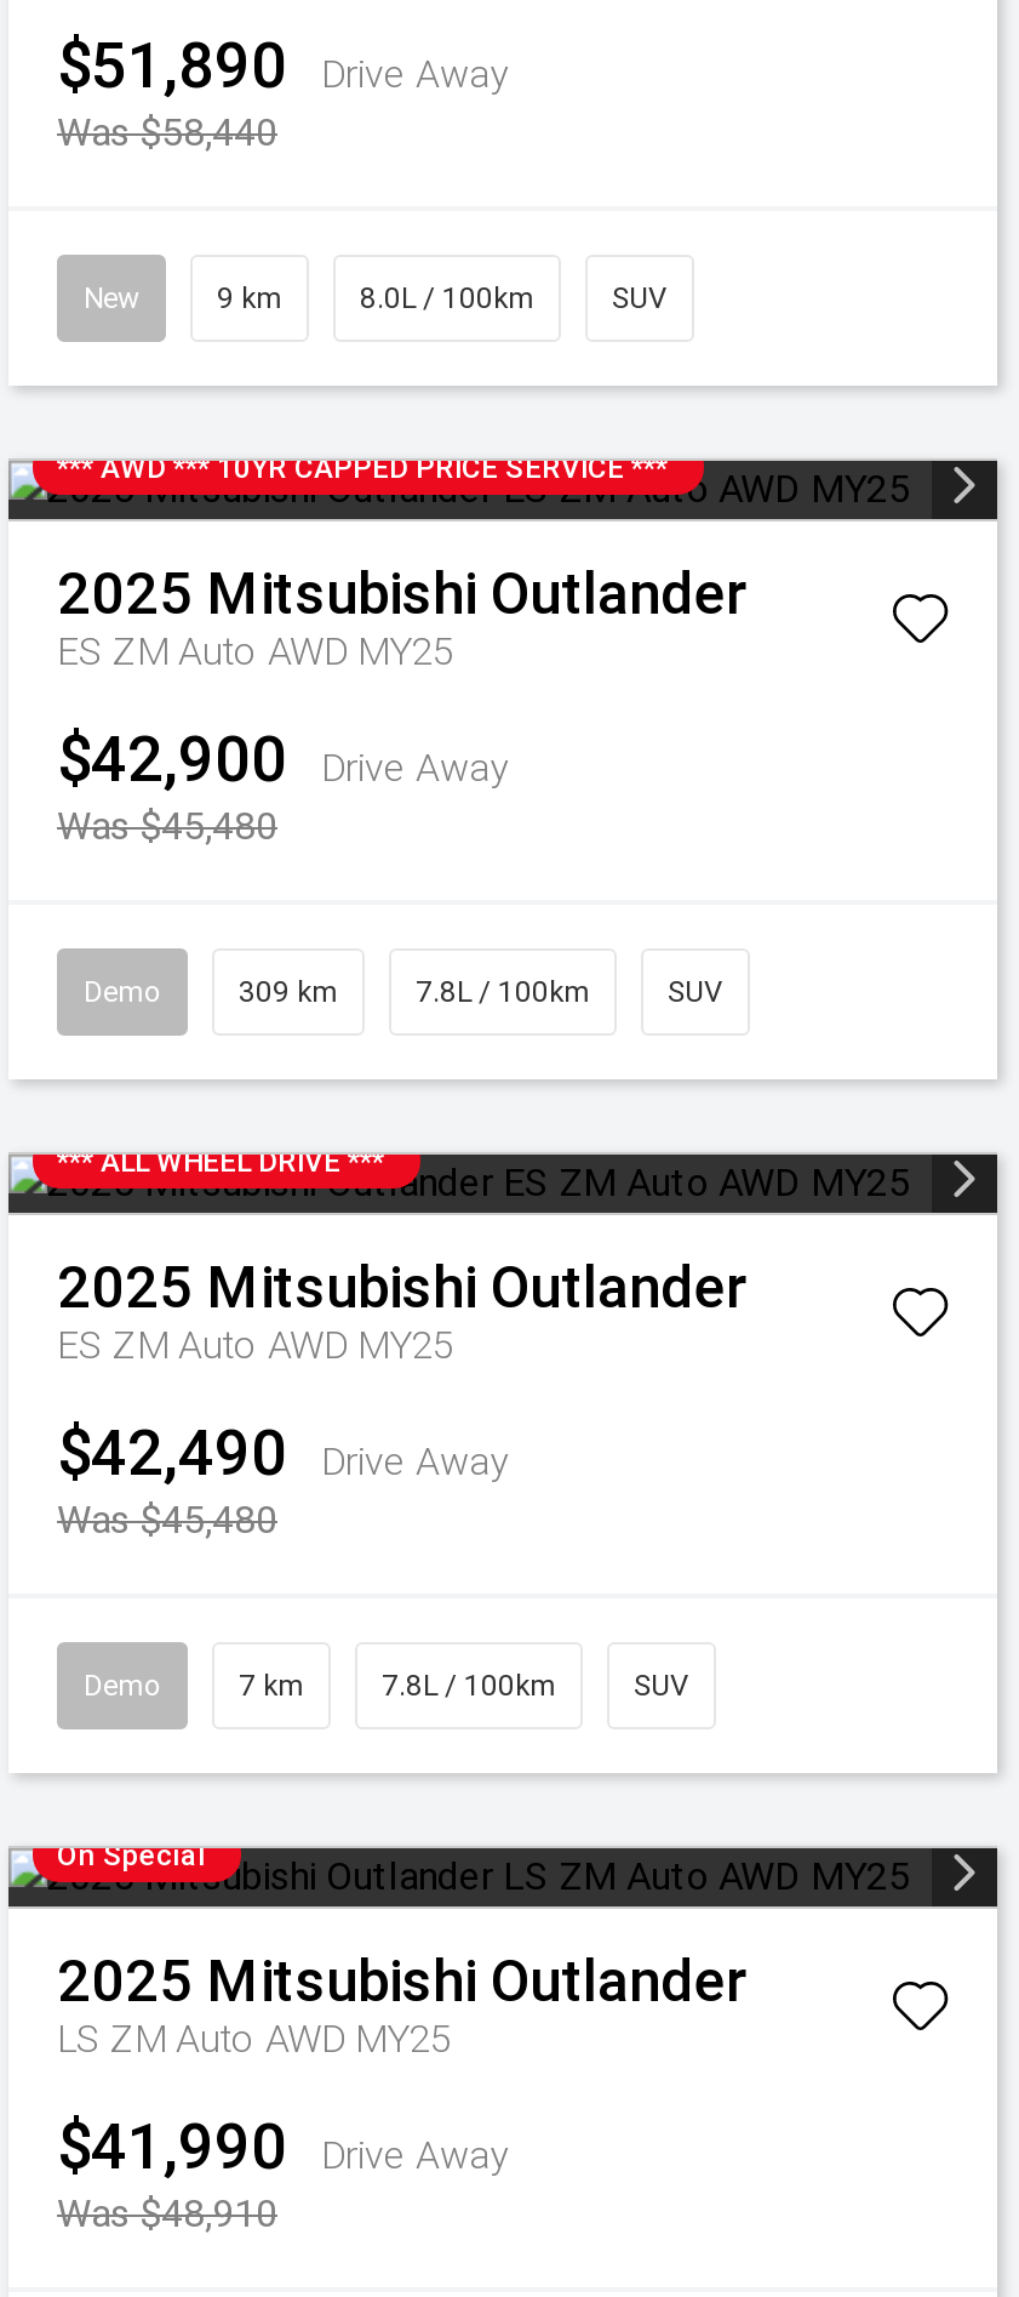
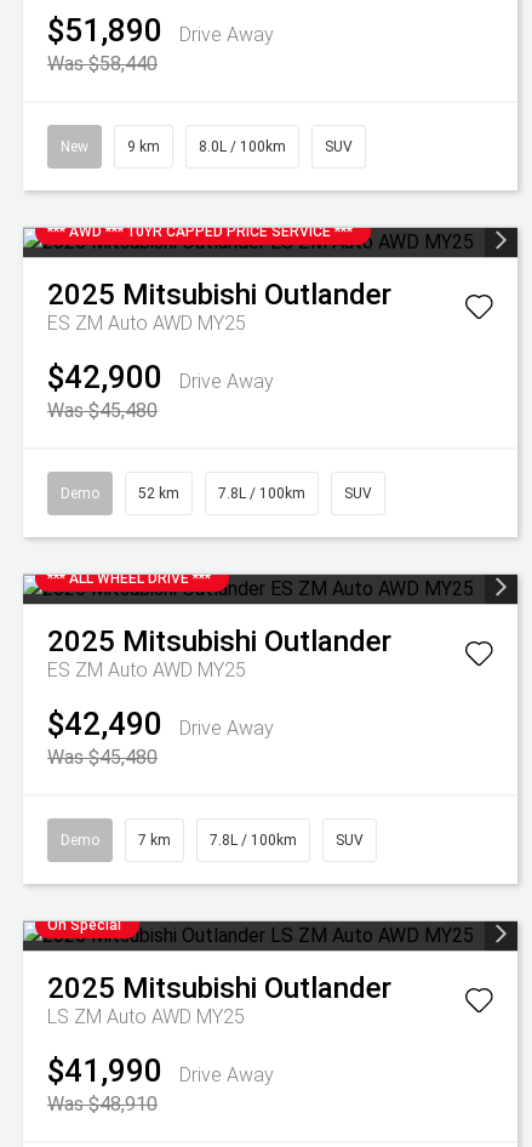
[239,975,338,1009] 309 km -> [138,485,179,502] 52 km

